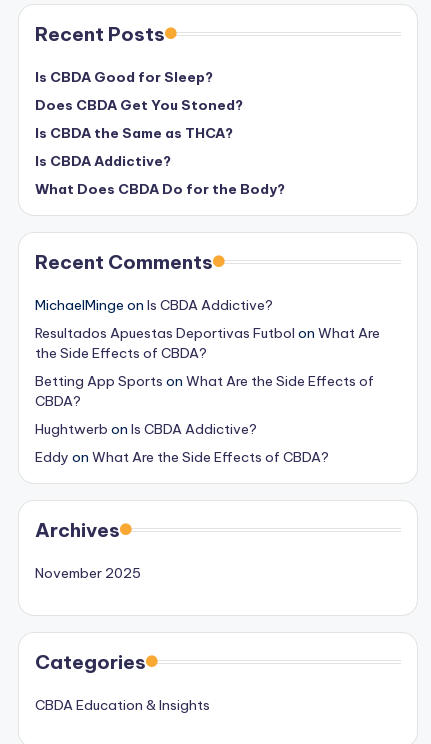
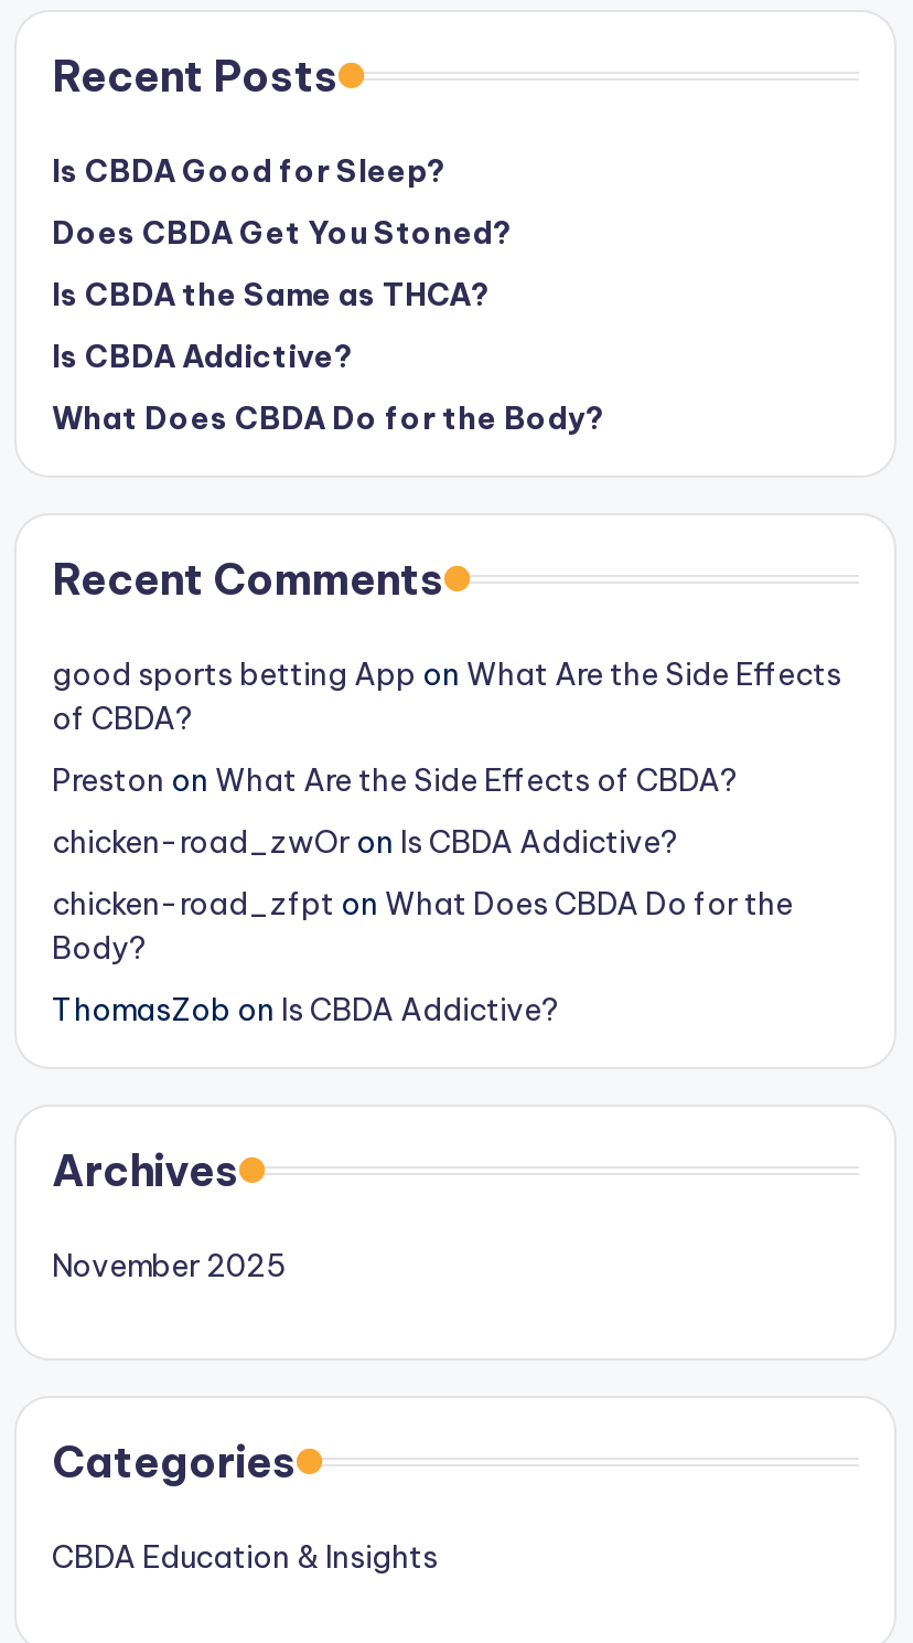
[35,296,273,314] MichaelMinge on Is CBDA Addictive? -> [52,654,841,738] good sports betting App on What Are the Side Effects | of CBDA?
[35,324,380,362] Resultados Apuestas Deportivas Futbol on What Are | the Side Effects of CBDA? -> [52,760,738,800] Preston on What Are the Side Effects of CBDA?
[35,372,374,410] Betting App Sports on What Are the Side Effects of | CBDA? -> [52,822,678,861] chicken-road_zwOr on Is CBDA Addictive?
[35,420,257,438] Hughtwerb on Is CBDA Addictive? -> [52,883,793,967] chicken-road_zfpt on What Does CBDA Do for the | Body?
[35,448,329,466] Eddy on What Are the Side Effects of CBDA? -> [52,989,559,1029] ThomasZob on Is CBDA Addictive?

